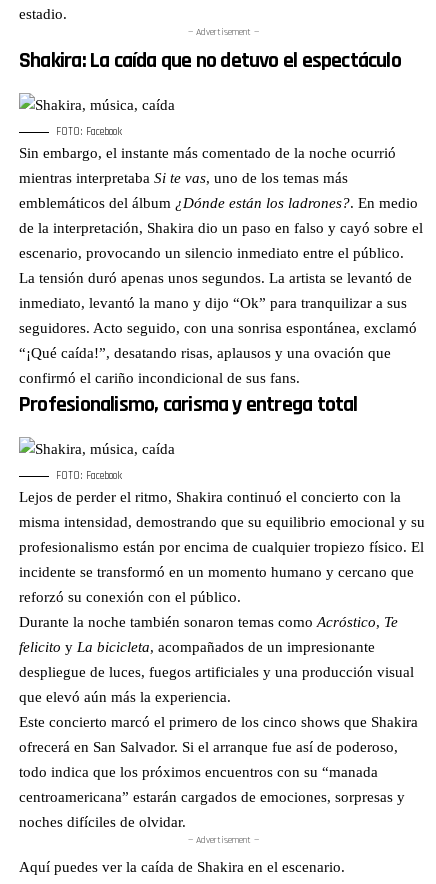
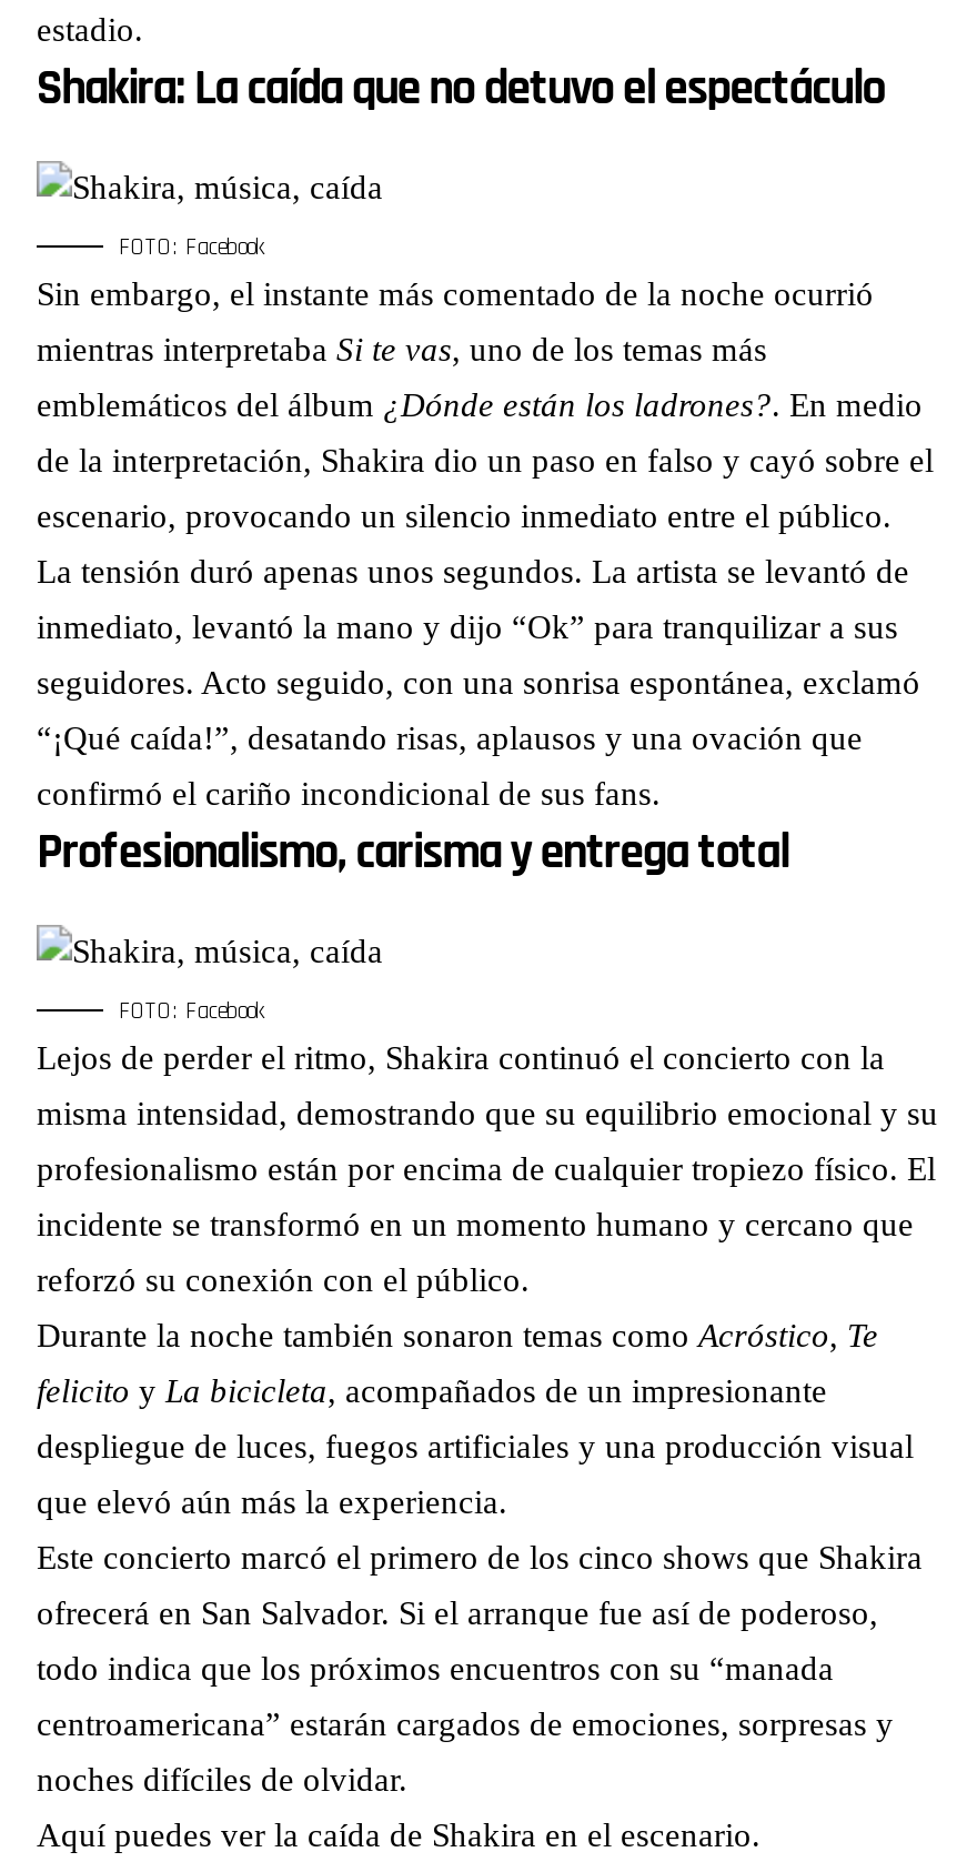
[187,26,258,38] — Advertisement — -> none
[187,834,258,846] — Advertisement — -> none

